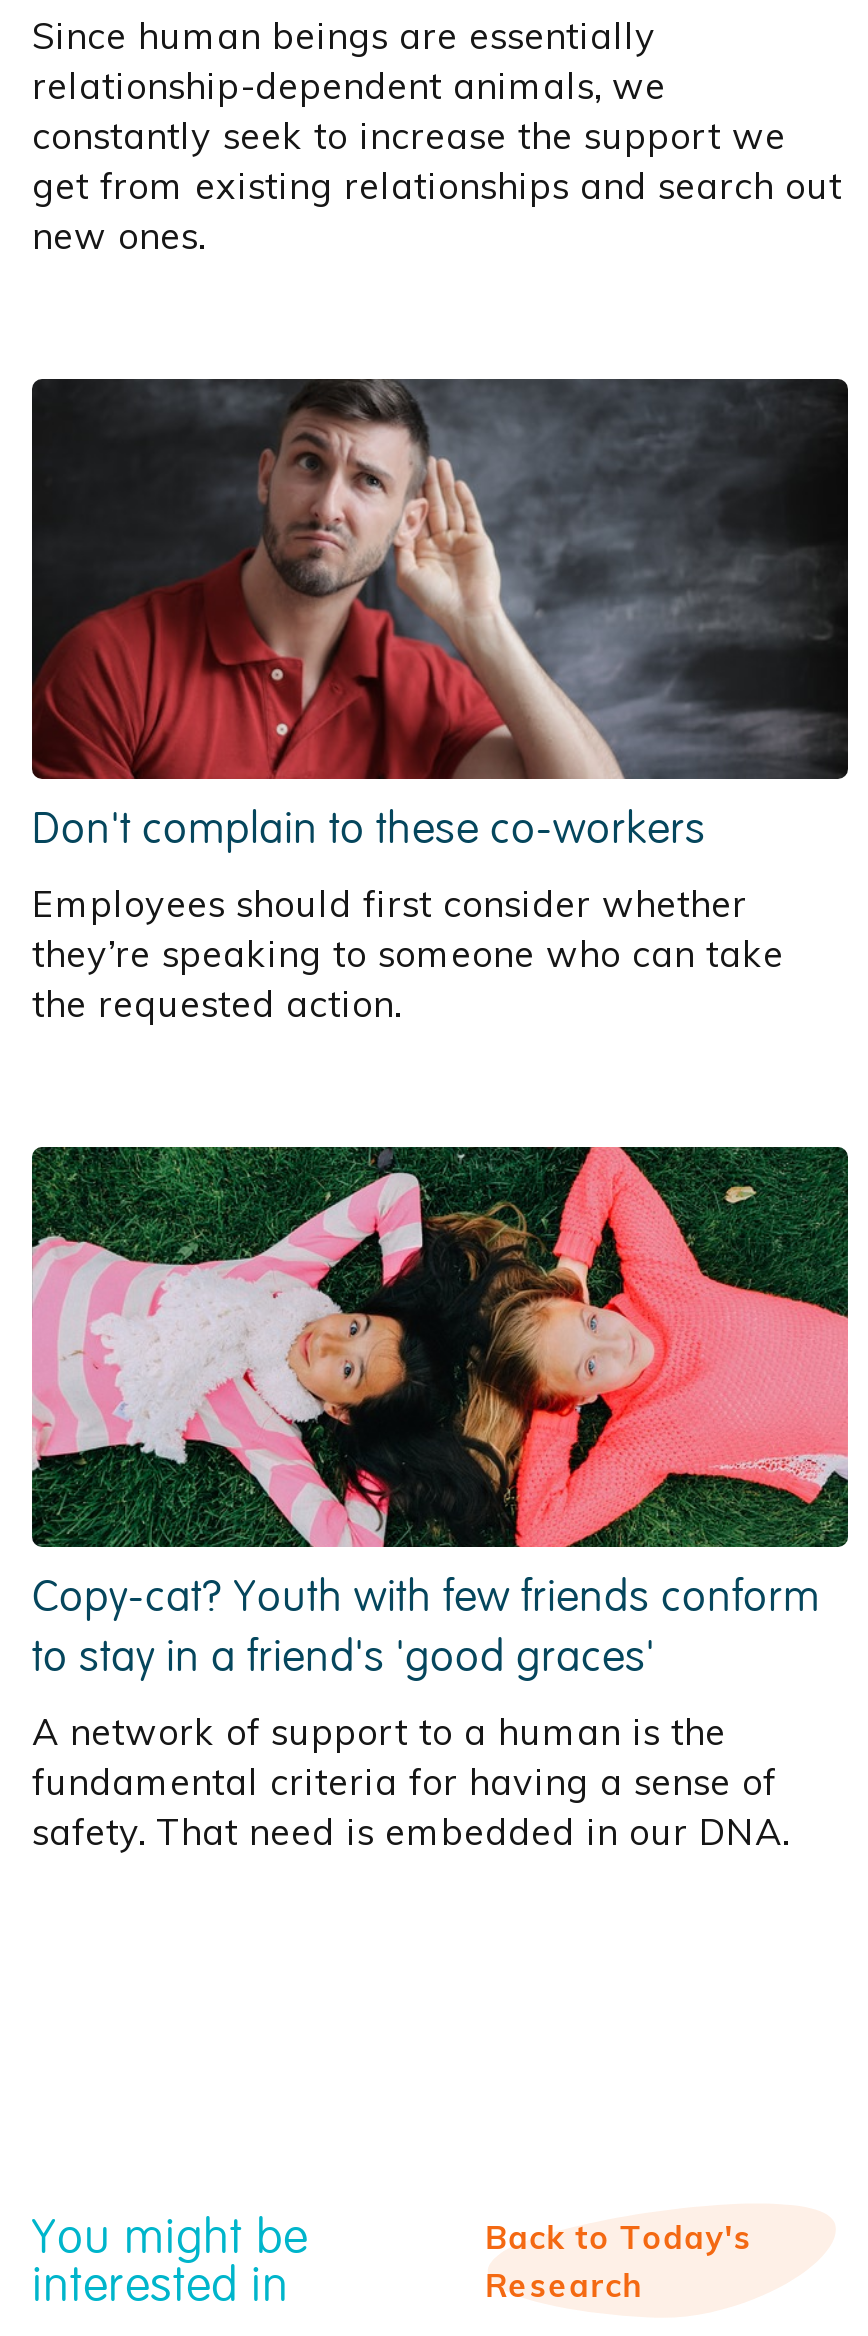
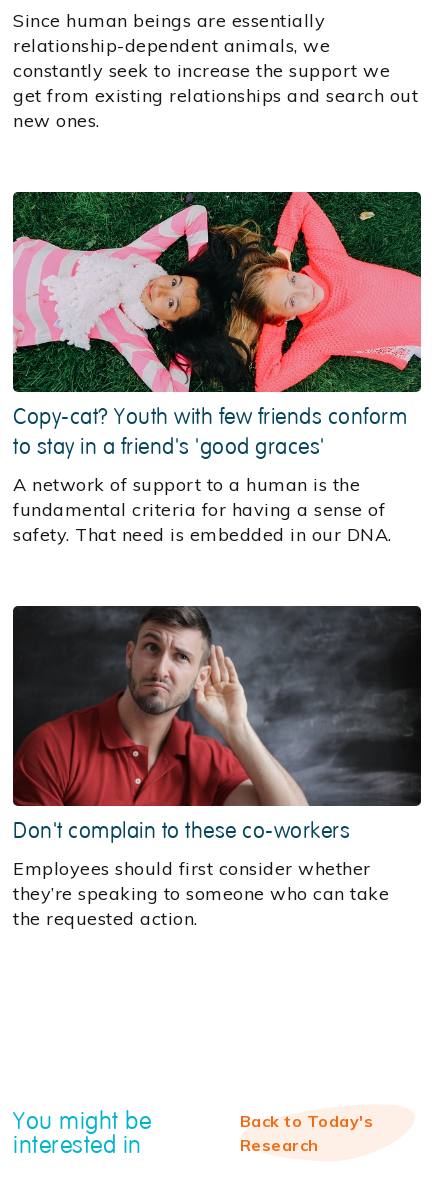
moved [30,377,850,1027] -> [12,605,422,930]: [image] | Don't complain to these co-workers | Employees should first consider whether | they’re speaking to someone who can take | the requested action.
moved [28,1143,852,1855] -> [11,190,423,546]: [image] | Copy-cat? Youth with few friends conform | to stay in a friend's 'good graces' | A network of support to a human is the | fundamental criteria for having a sense of | safety. That need is embedded in our DNA.

